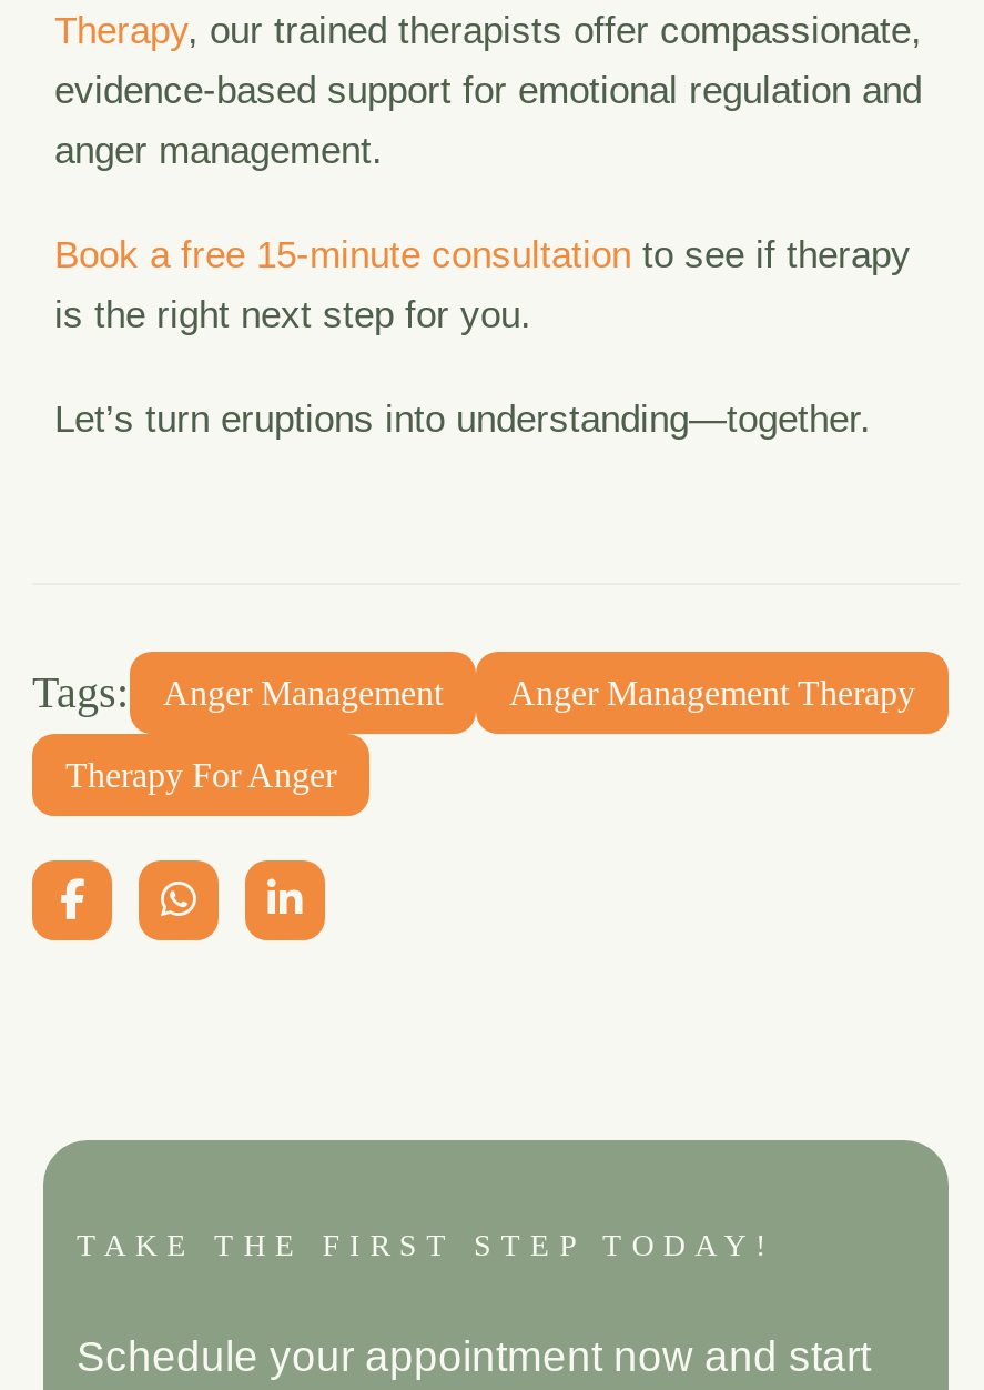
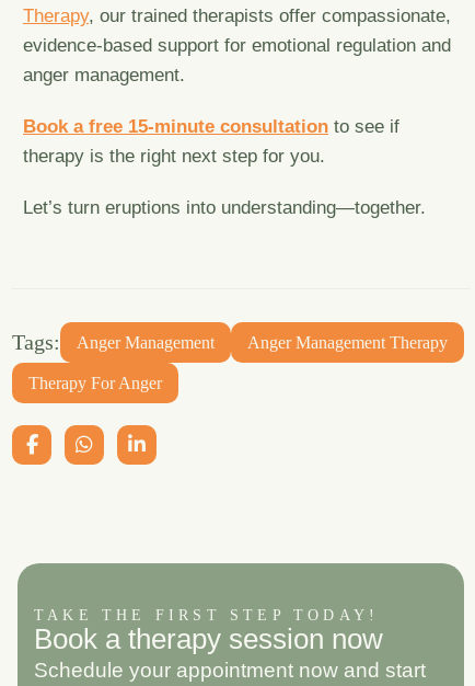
none -> [34,622,383,655] Book a therapy session now

